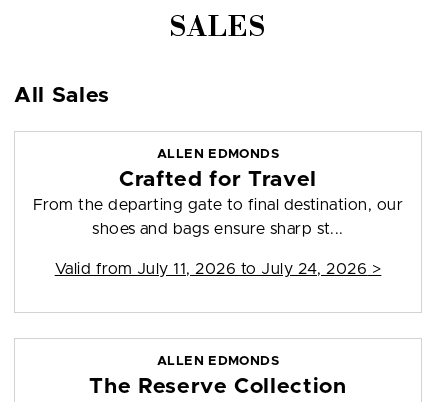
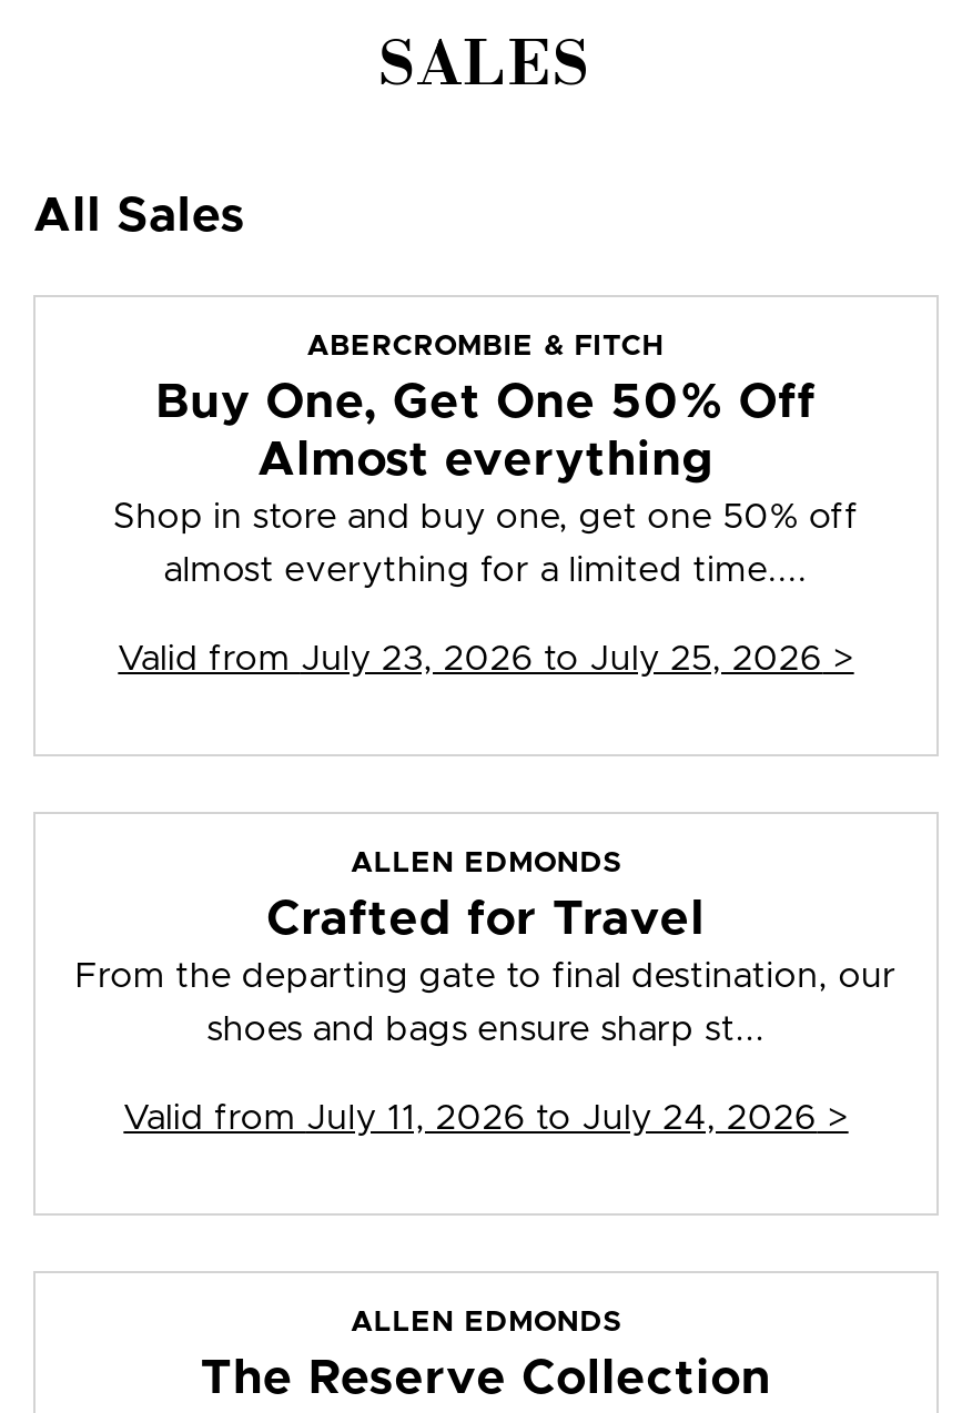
none -> [113,333,859,677] ABERCROMBIE & FITCH | Buy One, Get One 50% Off | Almost everything | Shop in store and buy one, get one 50% off | almost everything for a limited time.... | Valid from July 23, 2026 to July 25, 2026 >

